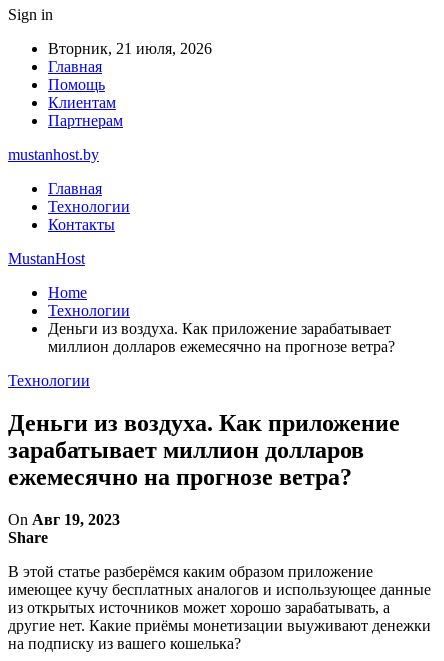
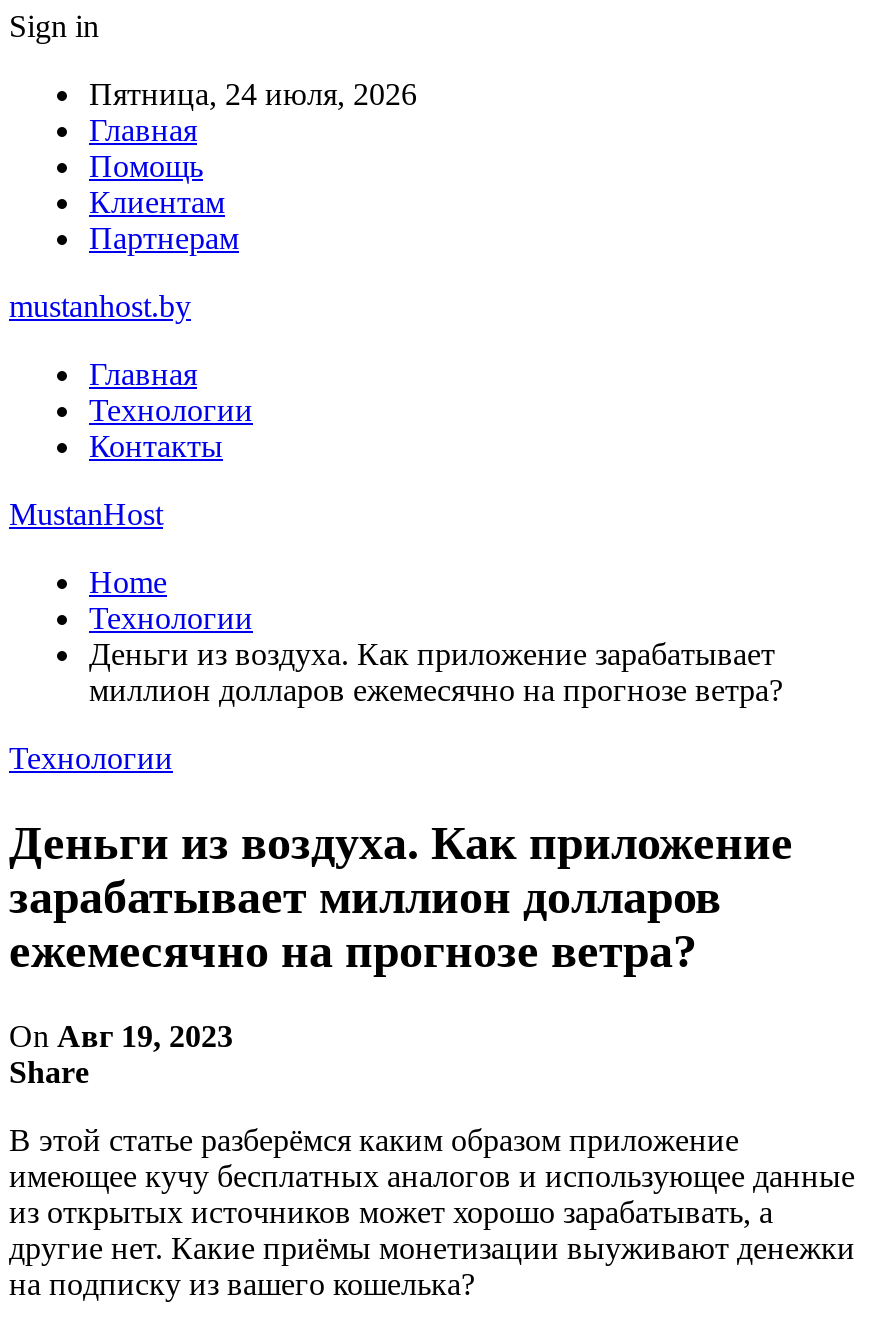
[48,40,212,57] Вторник, 21 июля, 2026 -> [89,77,417,111] Пятница, 24 июля, 2026

